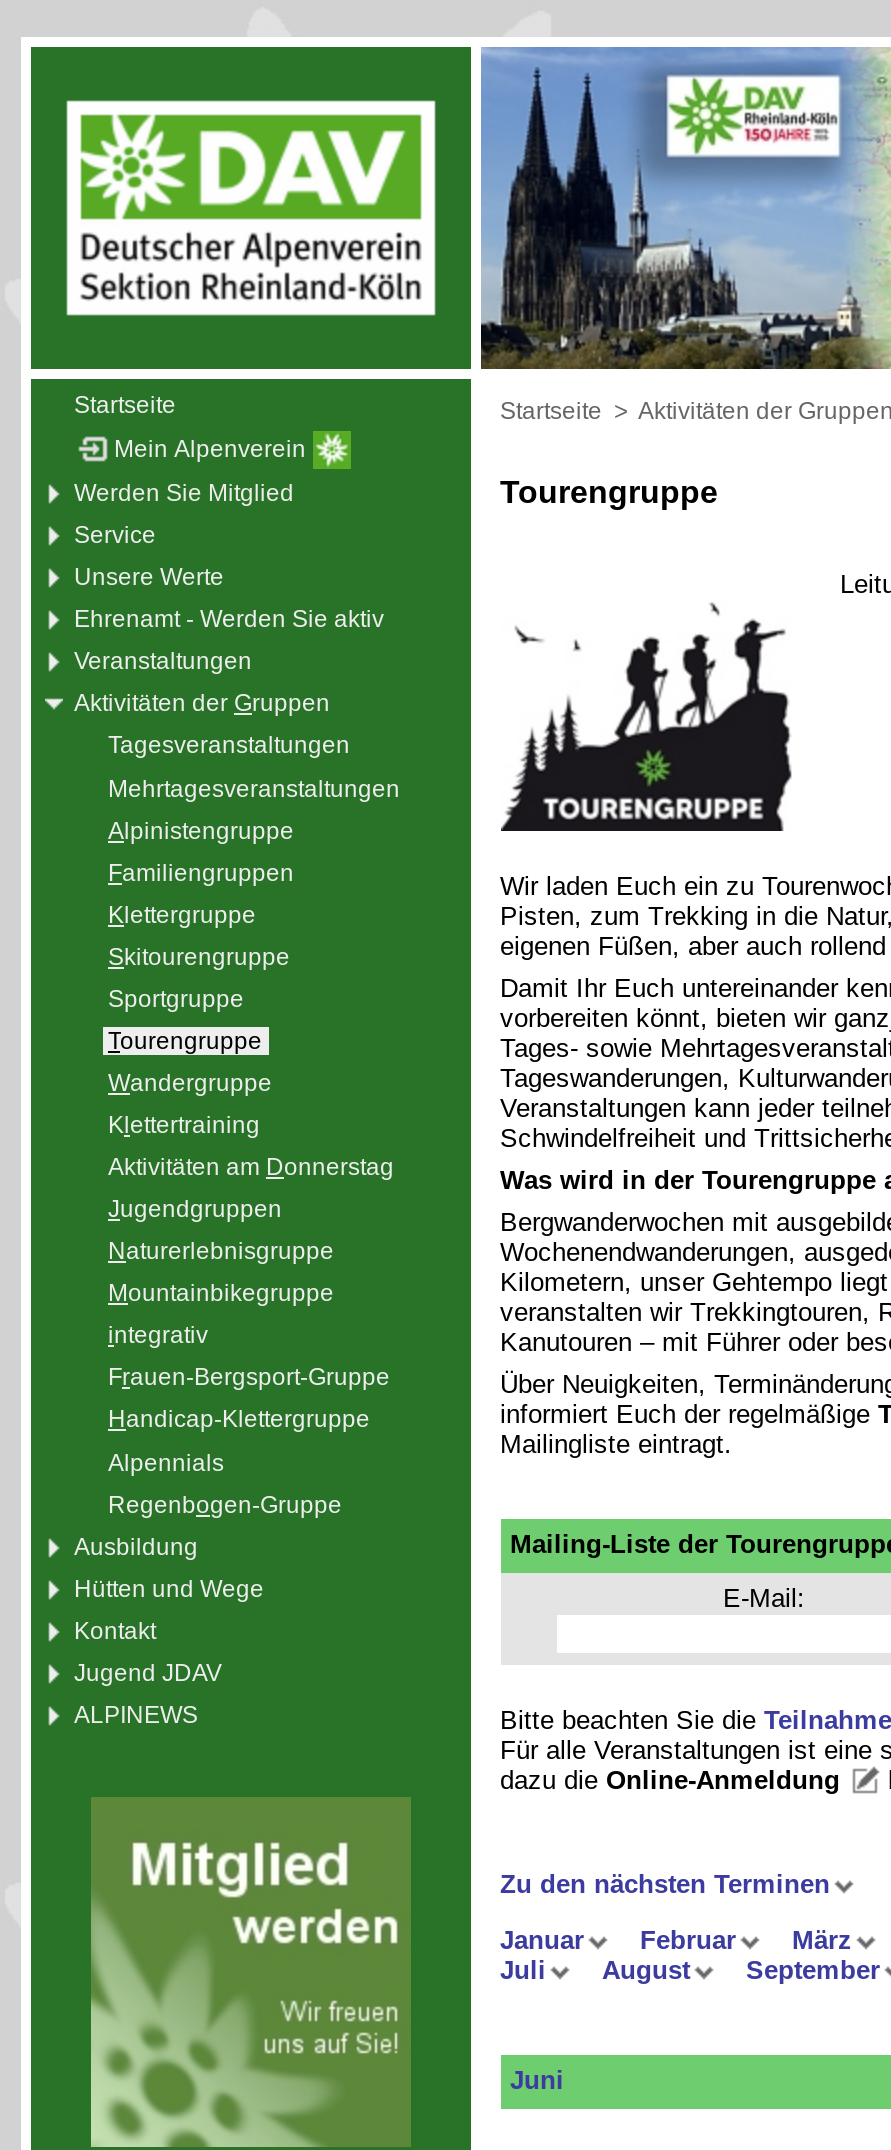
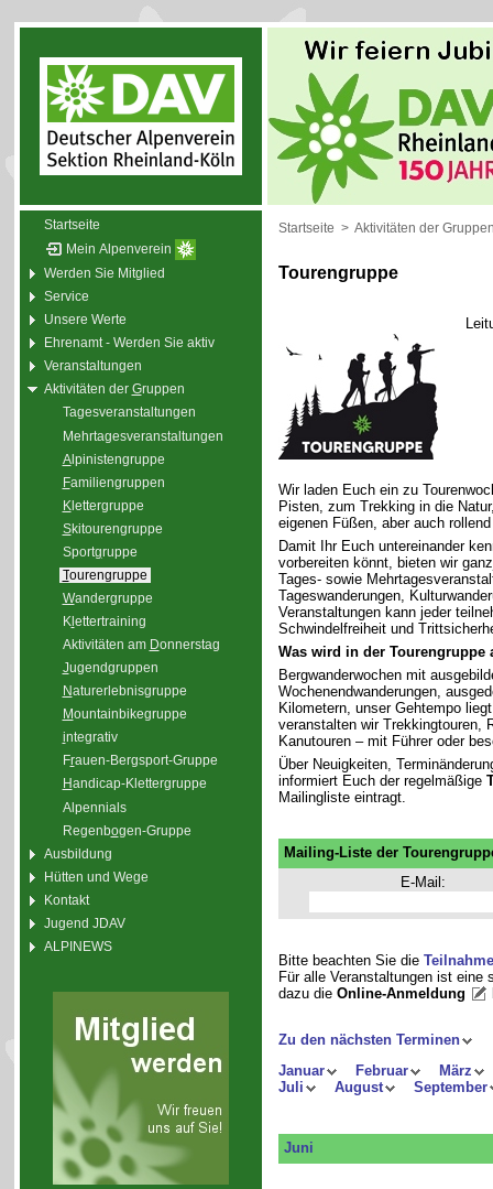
[479,47,885,371] [image] -> [267,28,490,205] [image]

